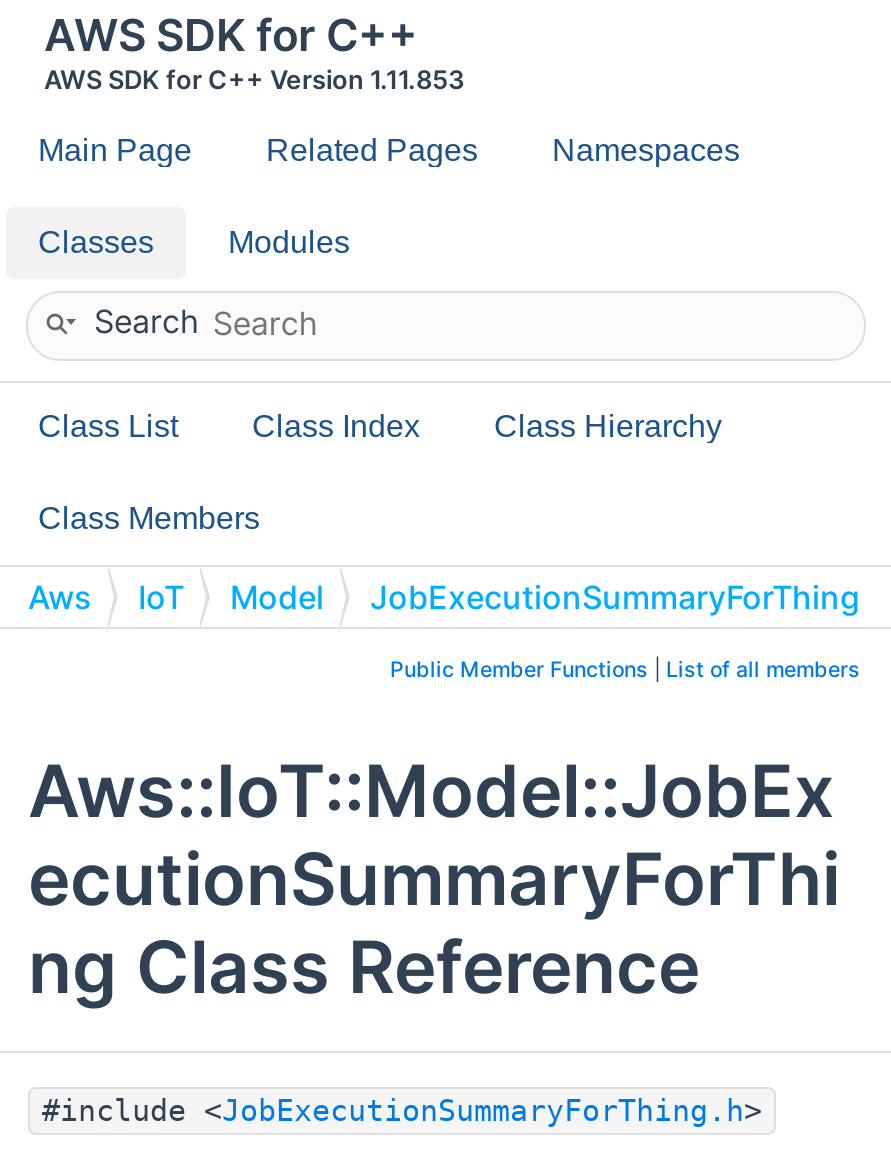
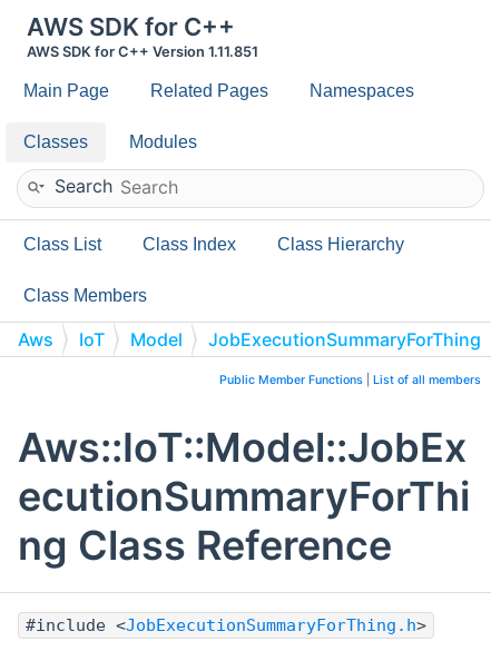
[44,65,464,95] AWS SDK for C++ Version 1.11.853 -> [27,43,258,60] AWS SDK for C++ Version 1.11.851

